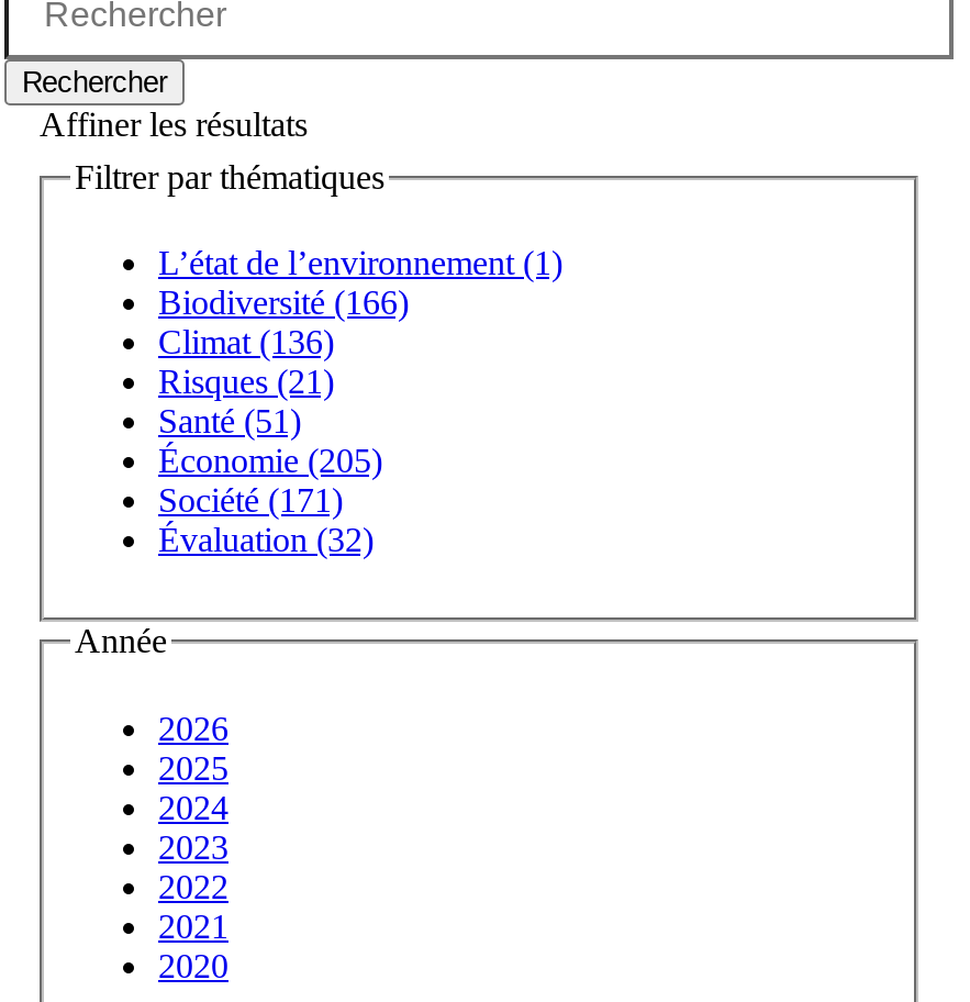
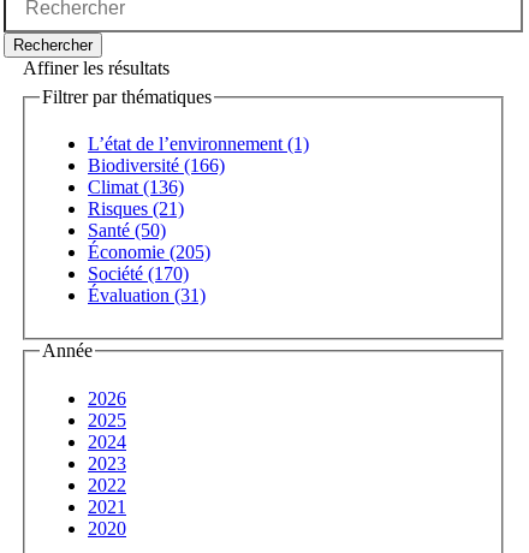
[158,402,301,440] Santé (51) -> [88,220,166,241] Santé (50)
[158,481,343,519] Société (171) -> [88,263,189,284] Société (170)
[158,521,373,558] Évaluation (32) -> [88,285,206,305] Évaluation (31)

